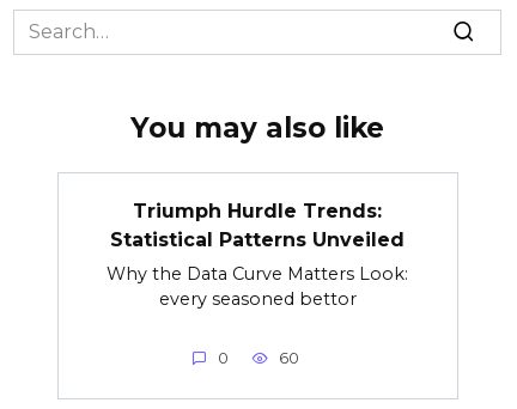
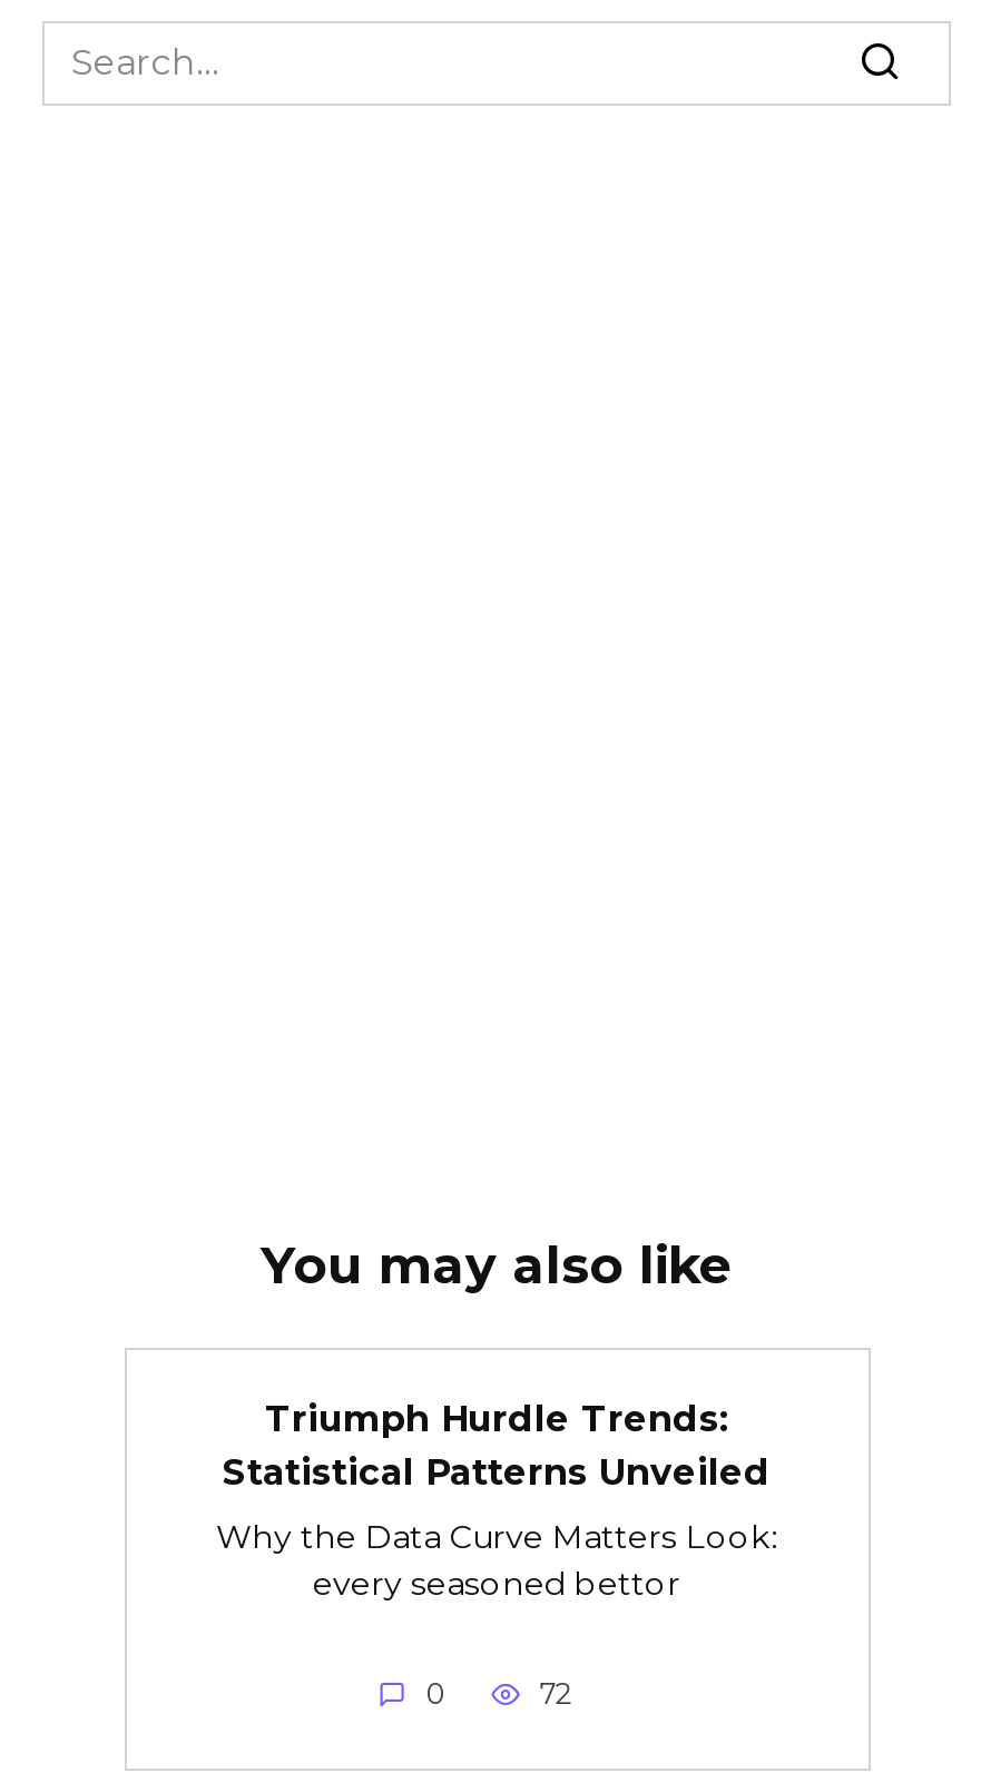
[279,349,299,367] 60 -> [539,1678,571,1711] 72

